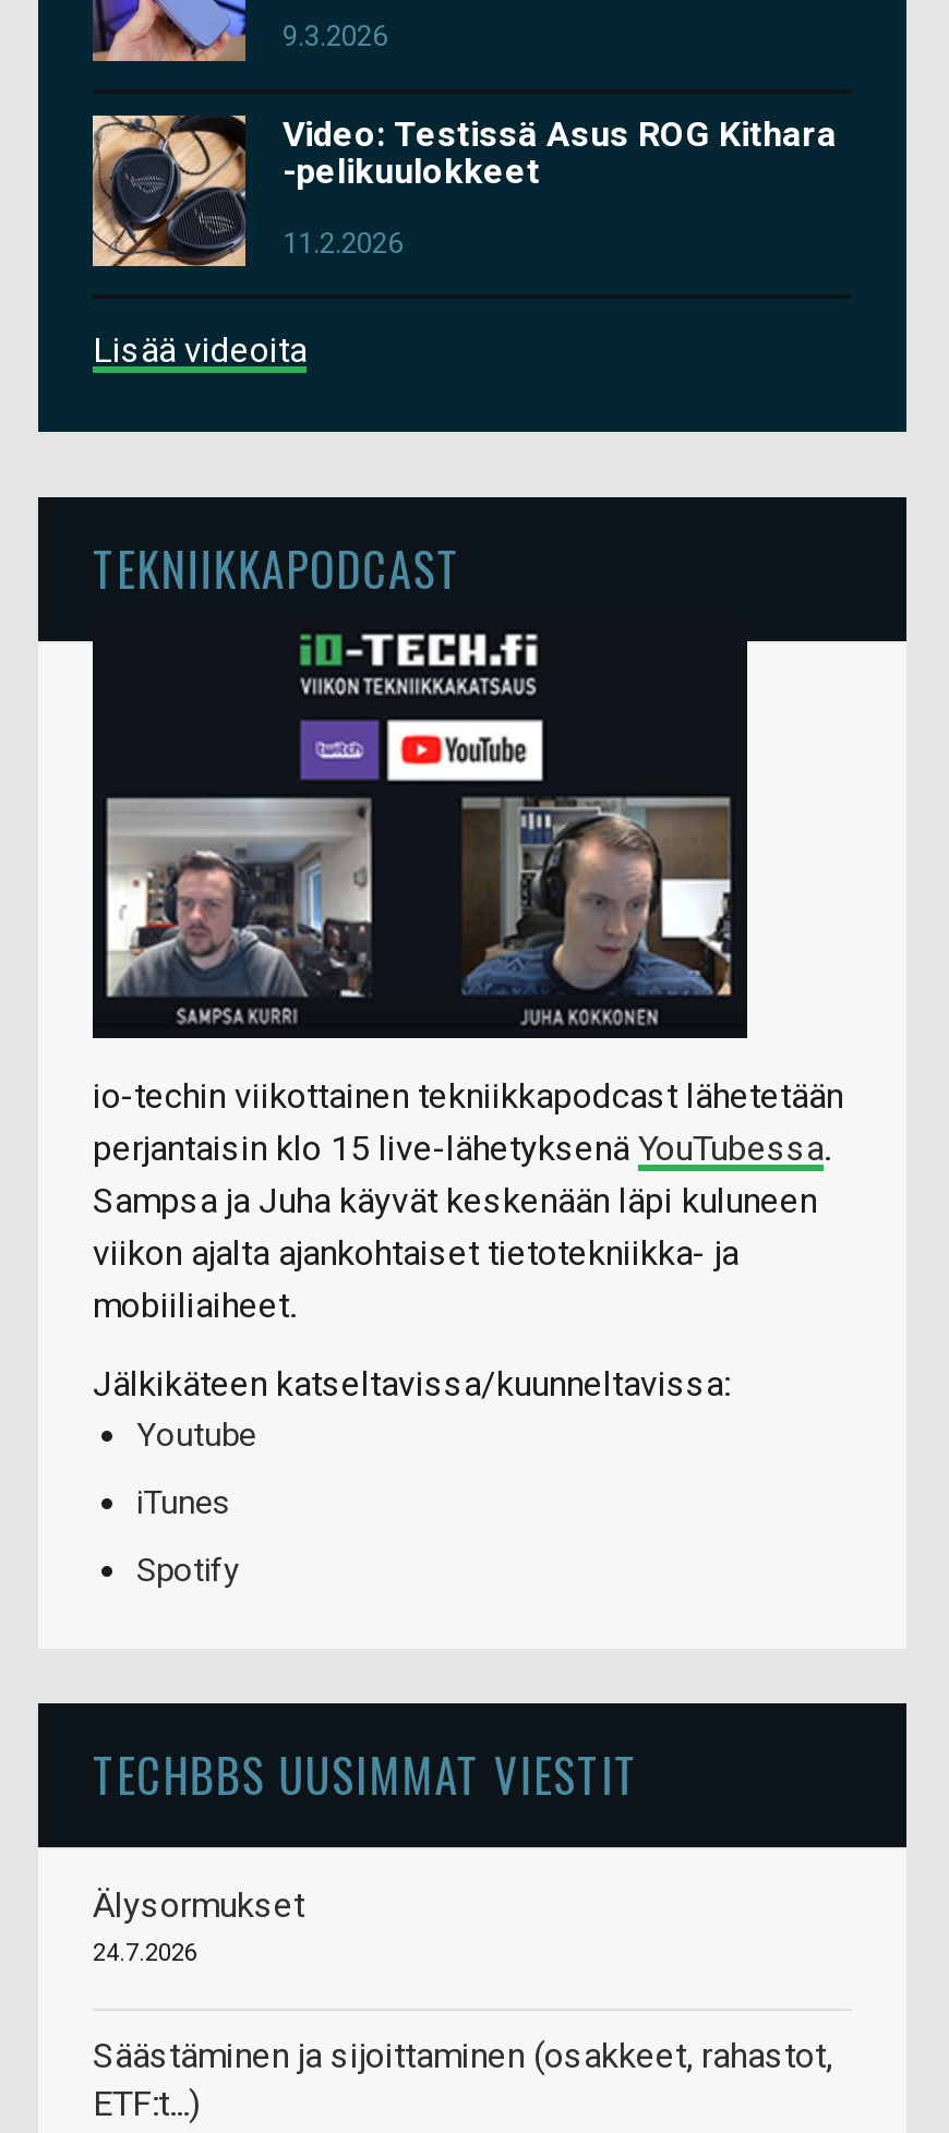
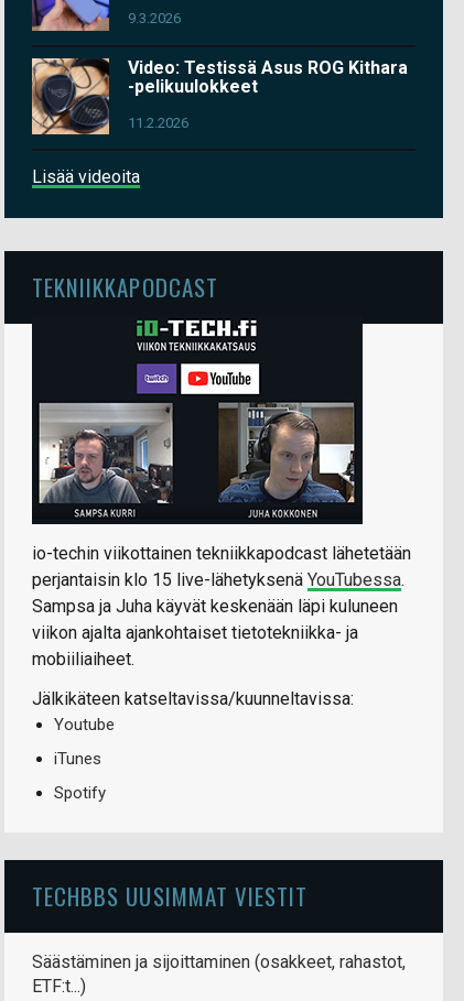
[93,1885,304,1968] Älysormukset | 24.7.2026 -> none

